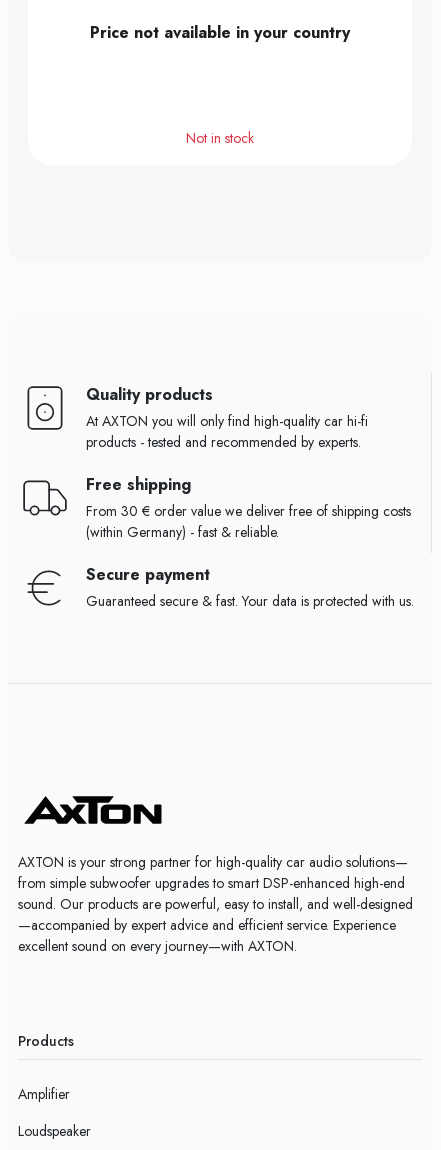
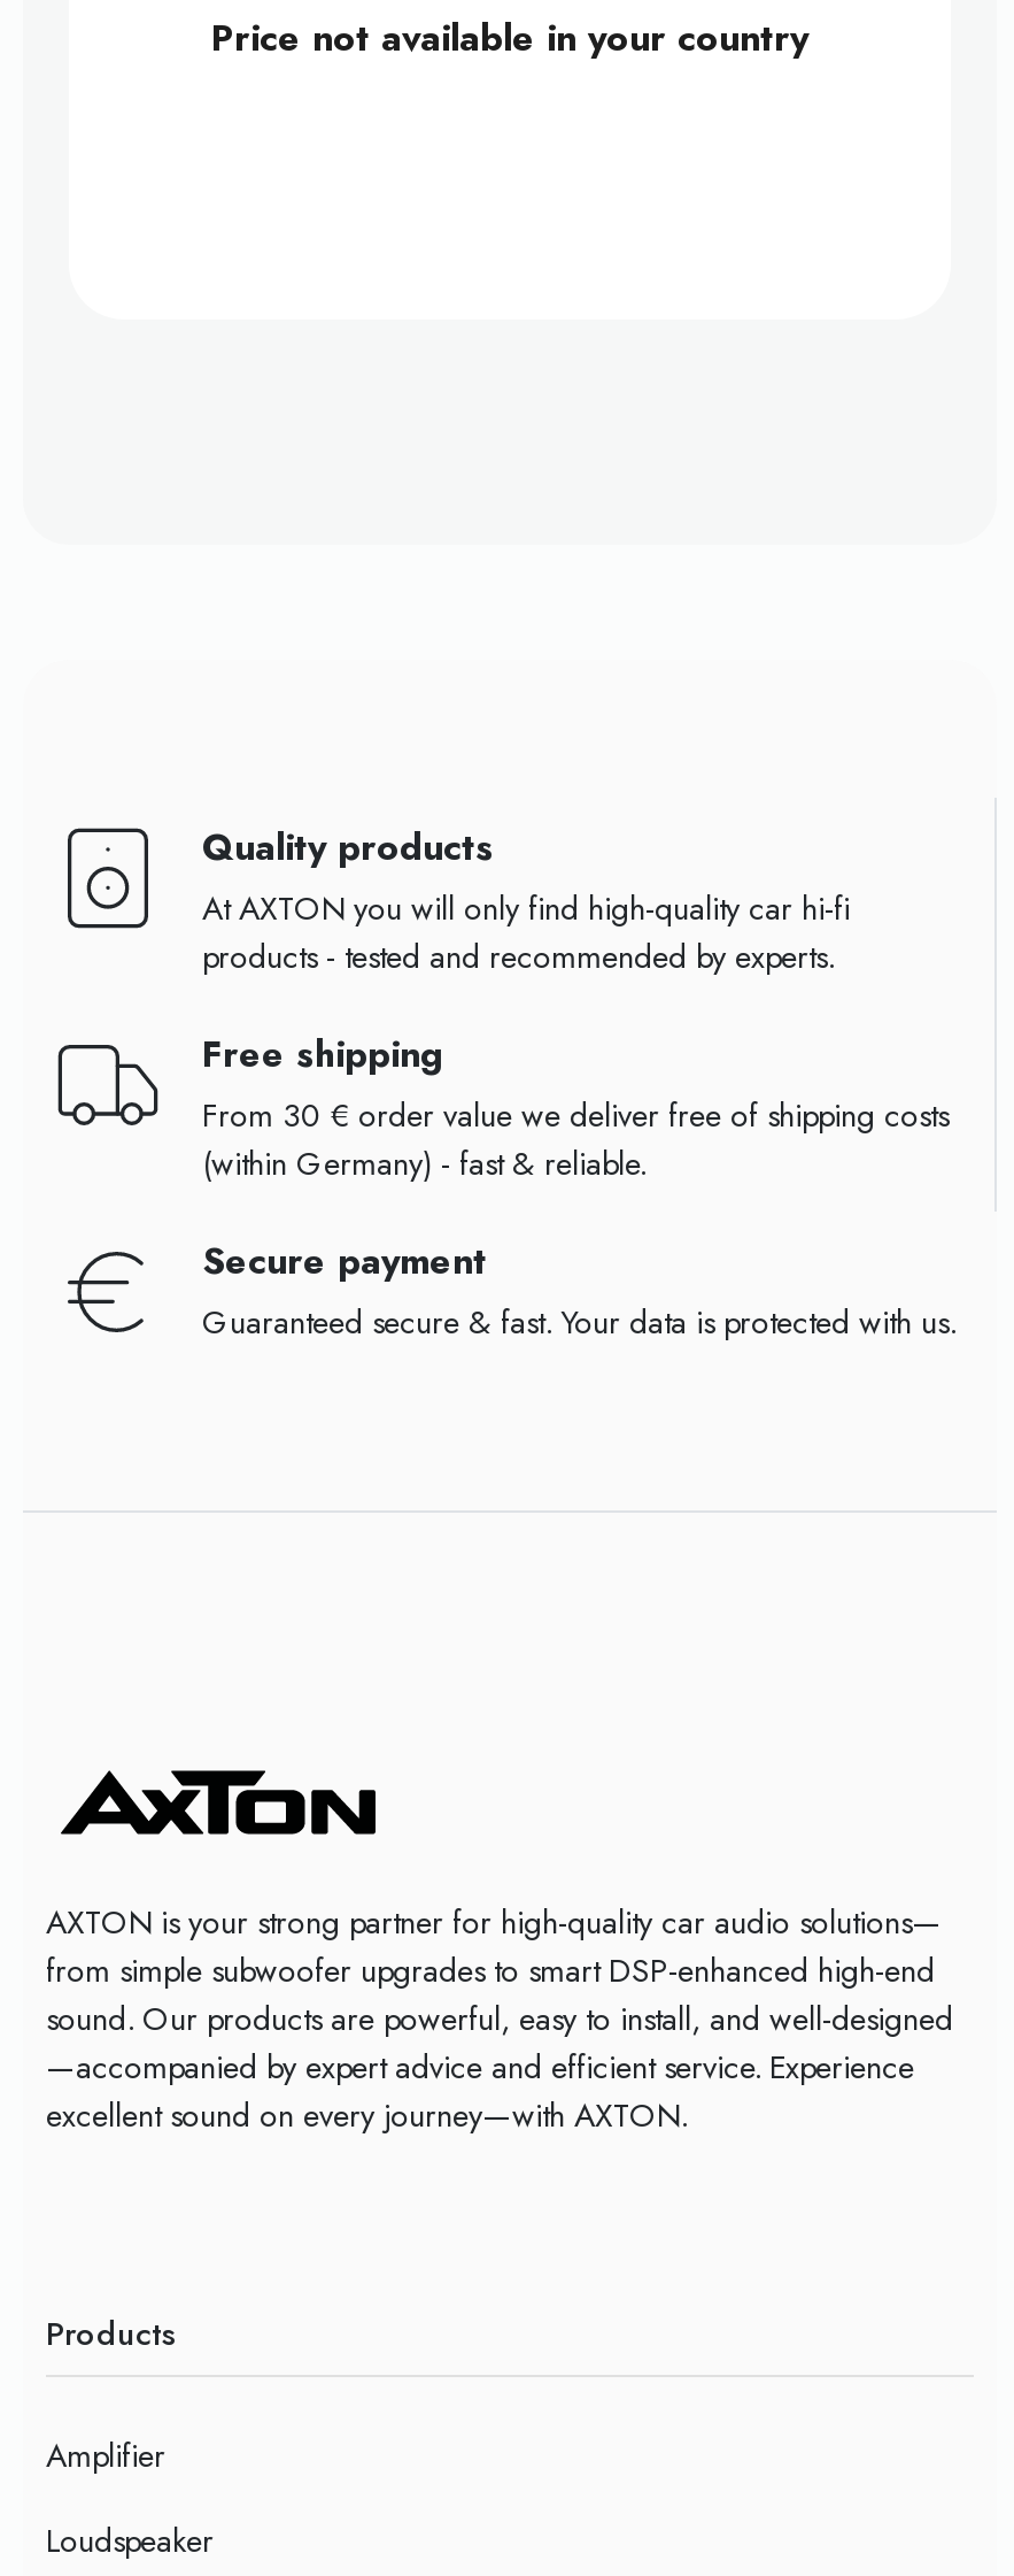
[186,128,254,148] Not in stock -> none

